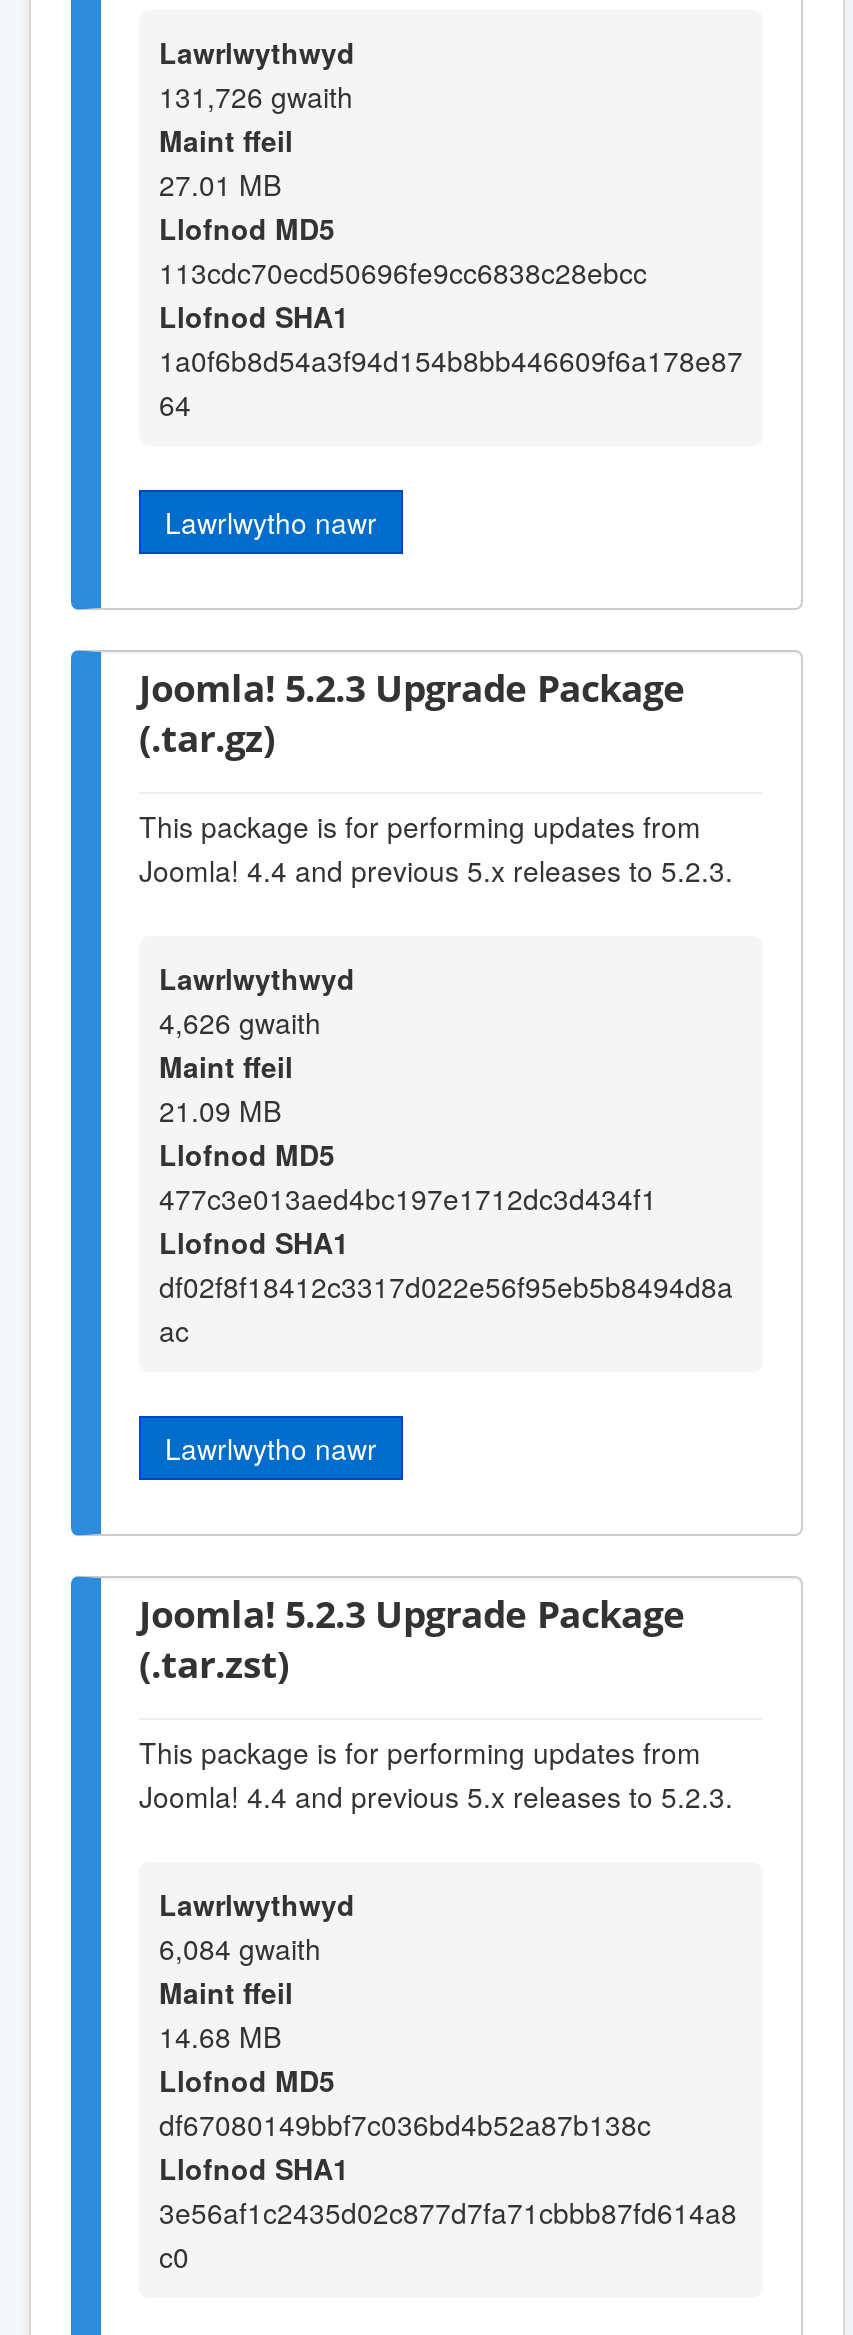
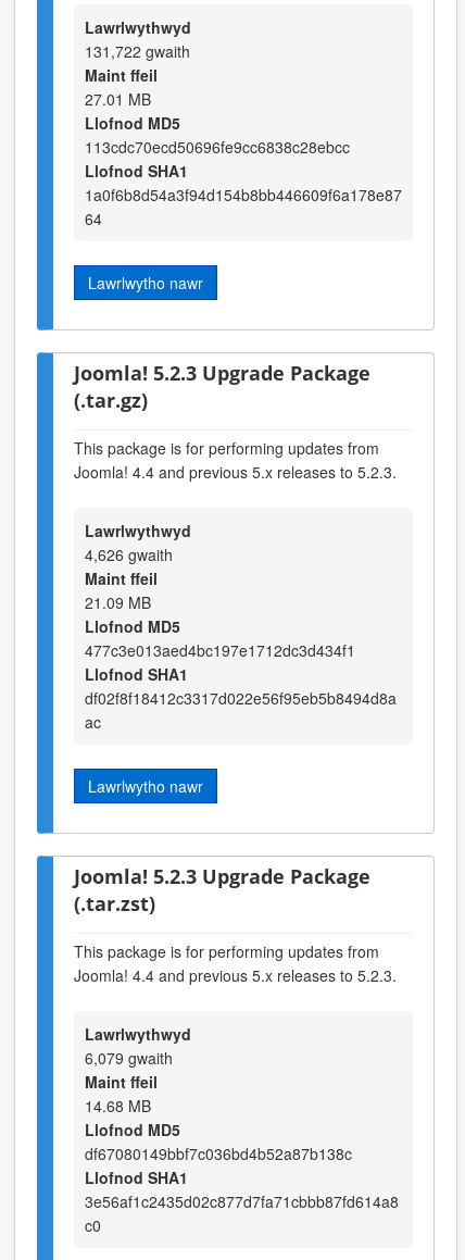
[159,75,353,115] 131,726 gwaith -> [85,40,190,61] 131,722 gwaith
[159,1929,321,1969] 6,084 gwaith -> [85,1047,173,1069] 6,079 gwaith

